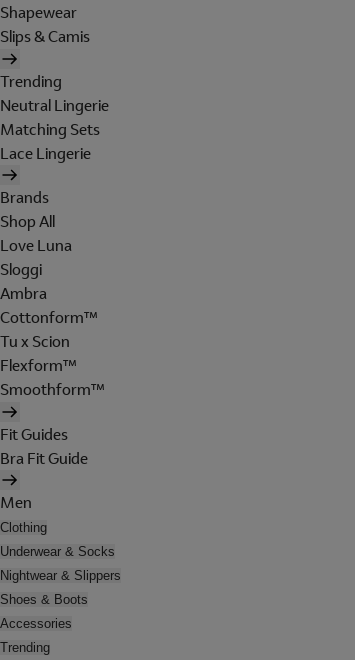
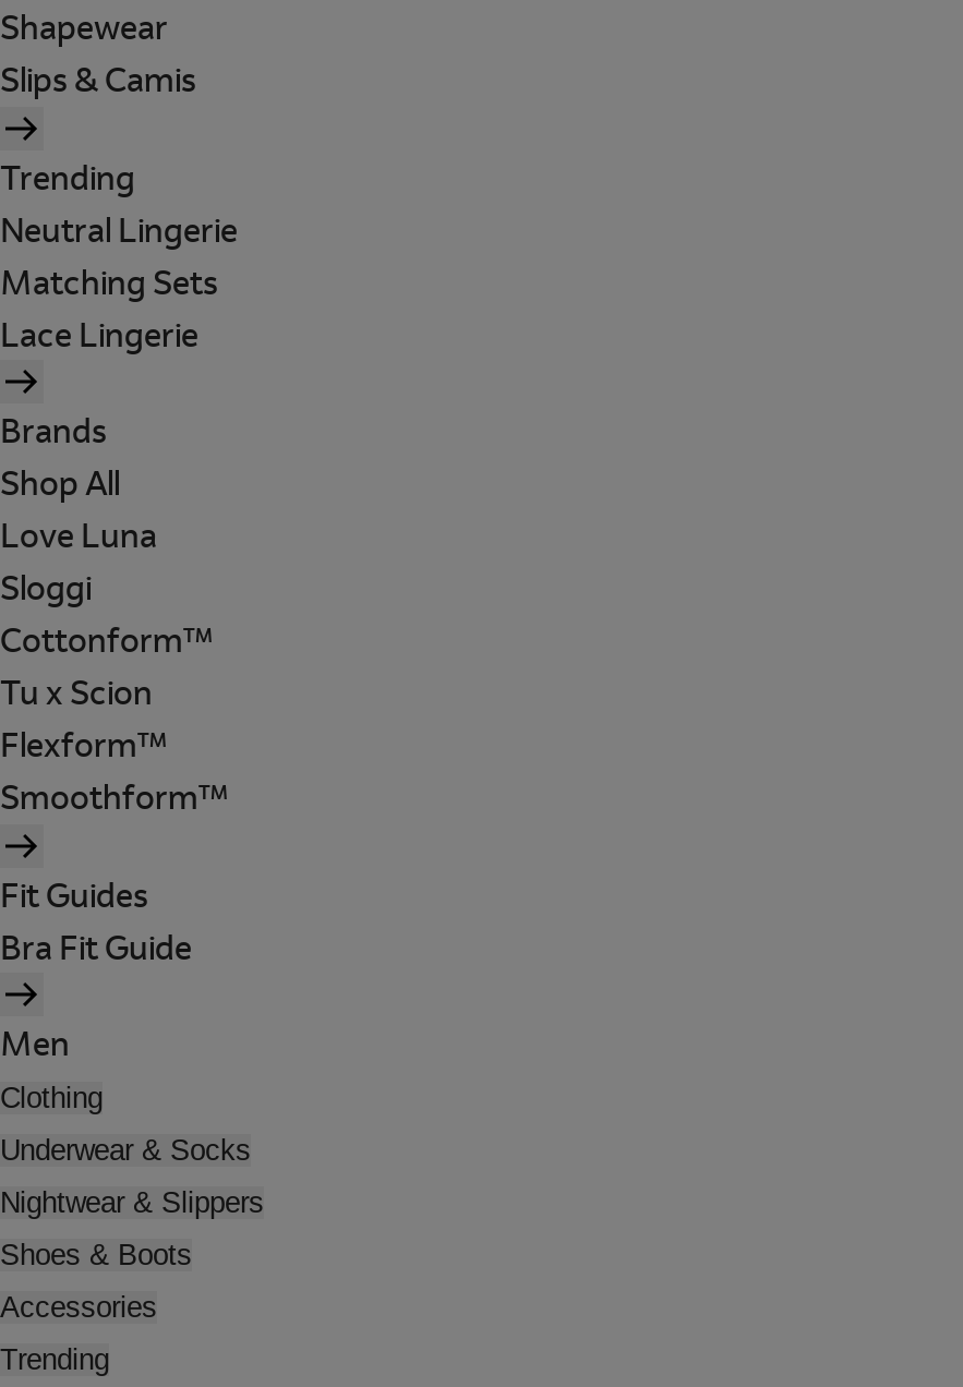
[0,283,47,303] Ambra -> none

